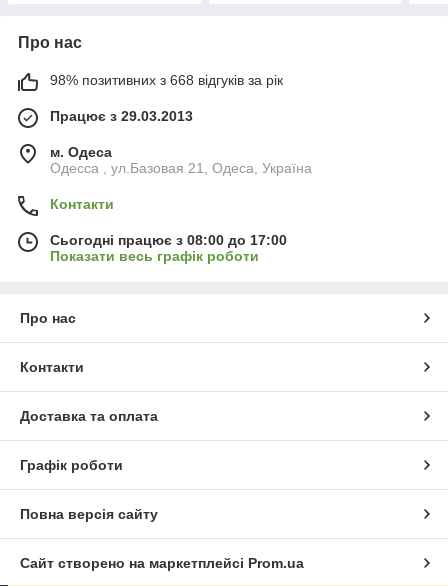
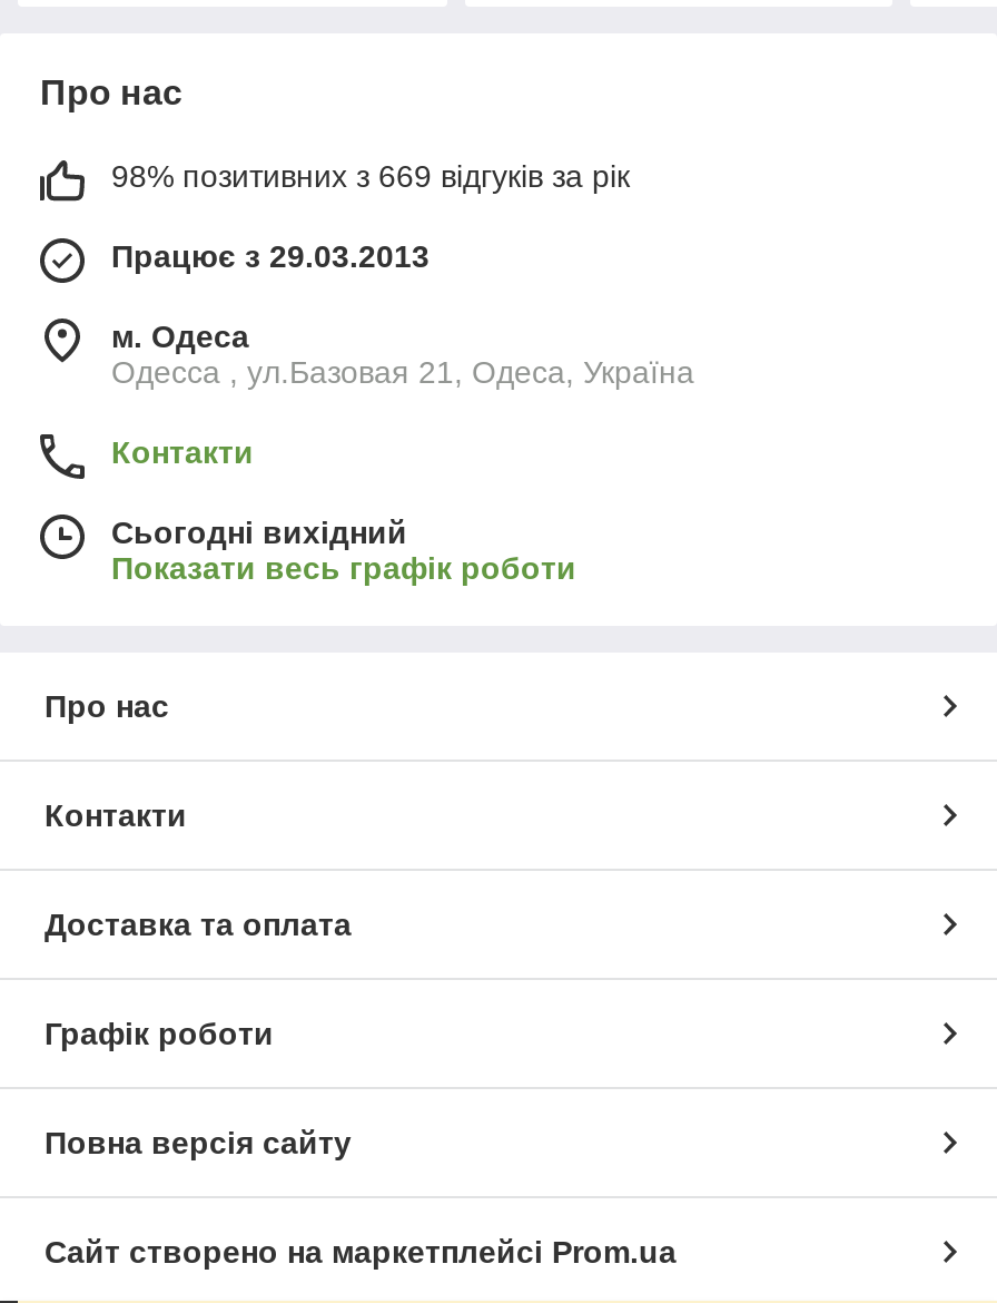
[50,72,283,88] 98% позитивних з 668 відгуків за рік -> [111,159,630,195] 98% позитивних з 669 відгуків за рік
[50,232,287,248] Сьогодні працює з 08:00 до 17:00 -> [111,515,407,551] Сьогодні вихідний

